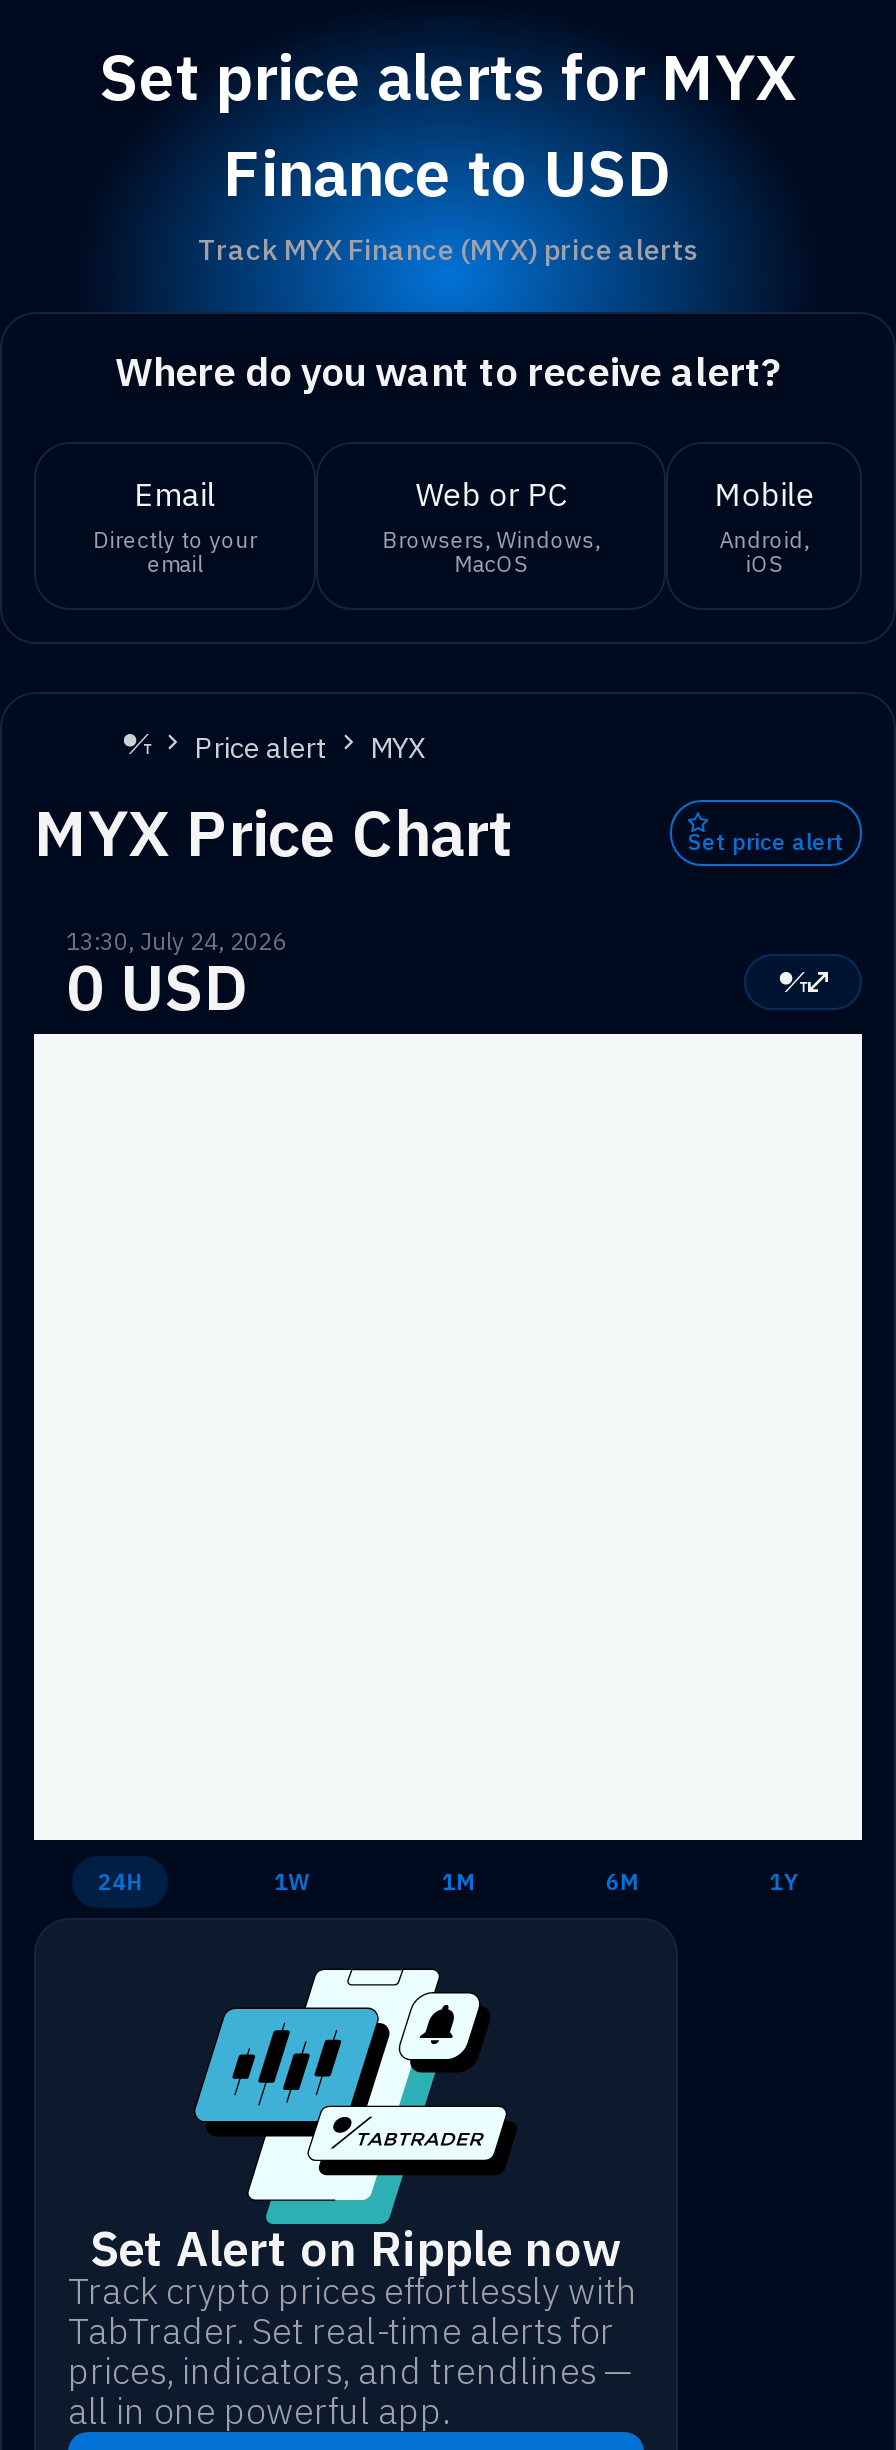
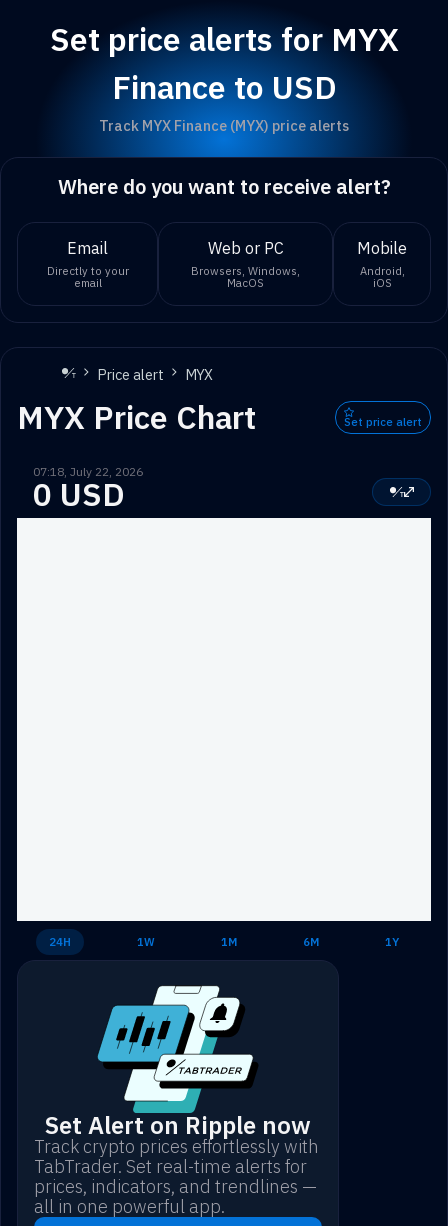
[66,925,286,955] 13:30, July 24, 2026 -> [33,463,143,478] 07:18, July 22, 2026

